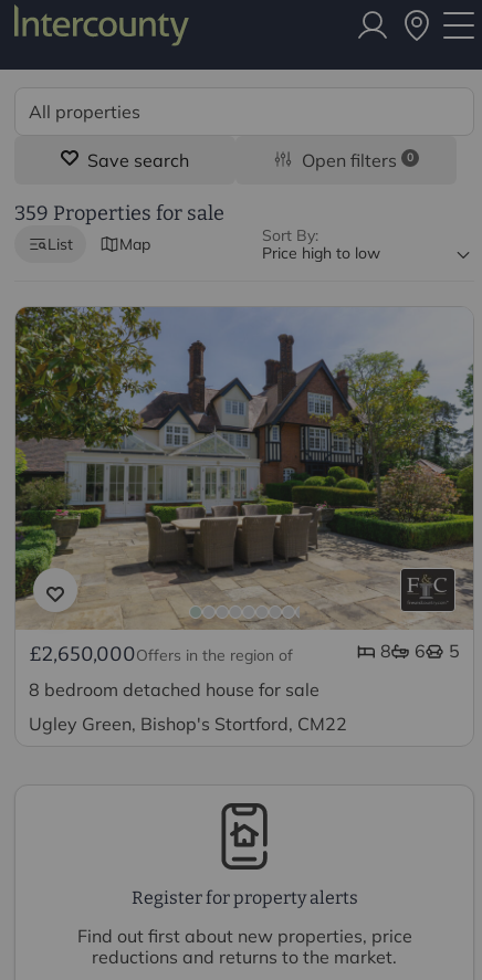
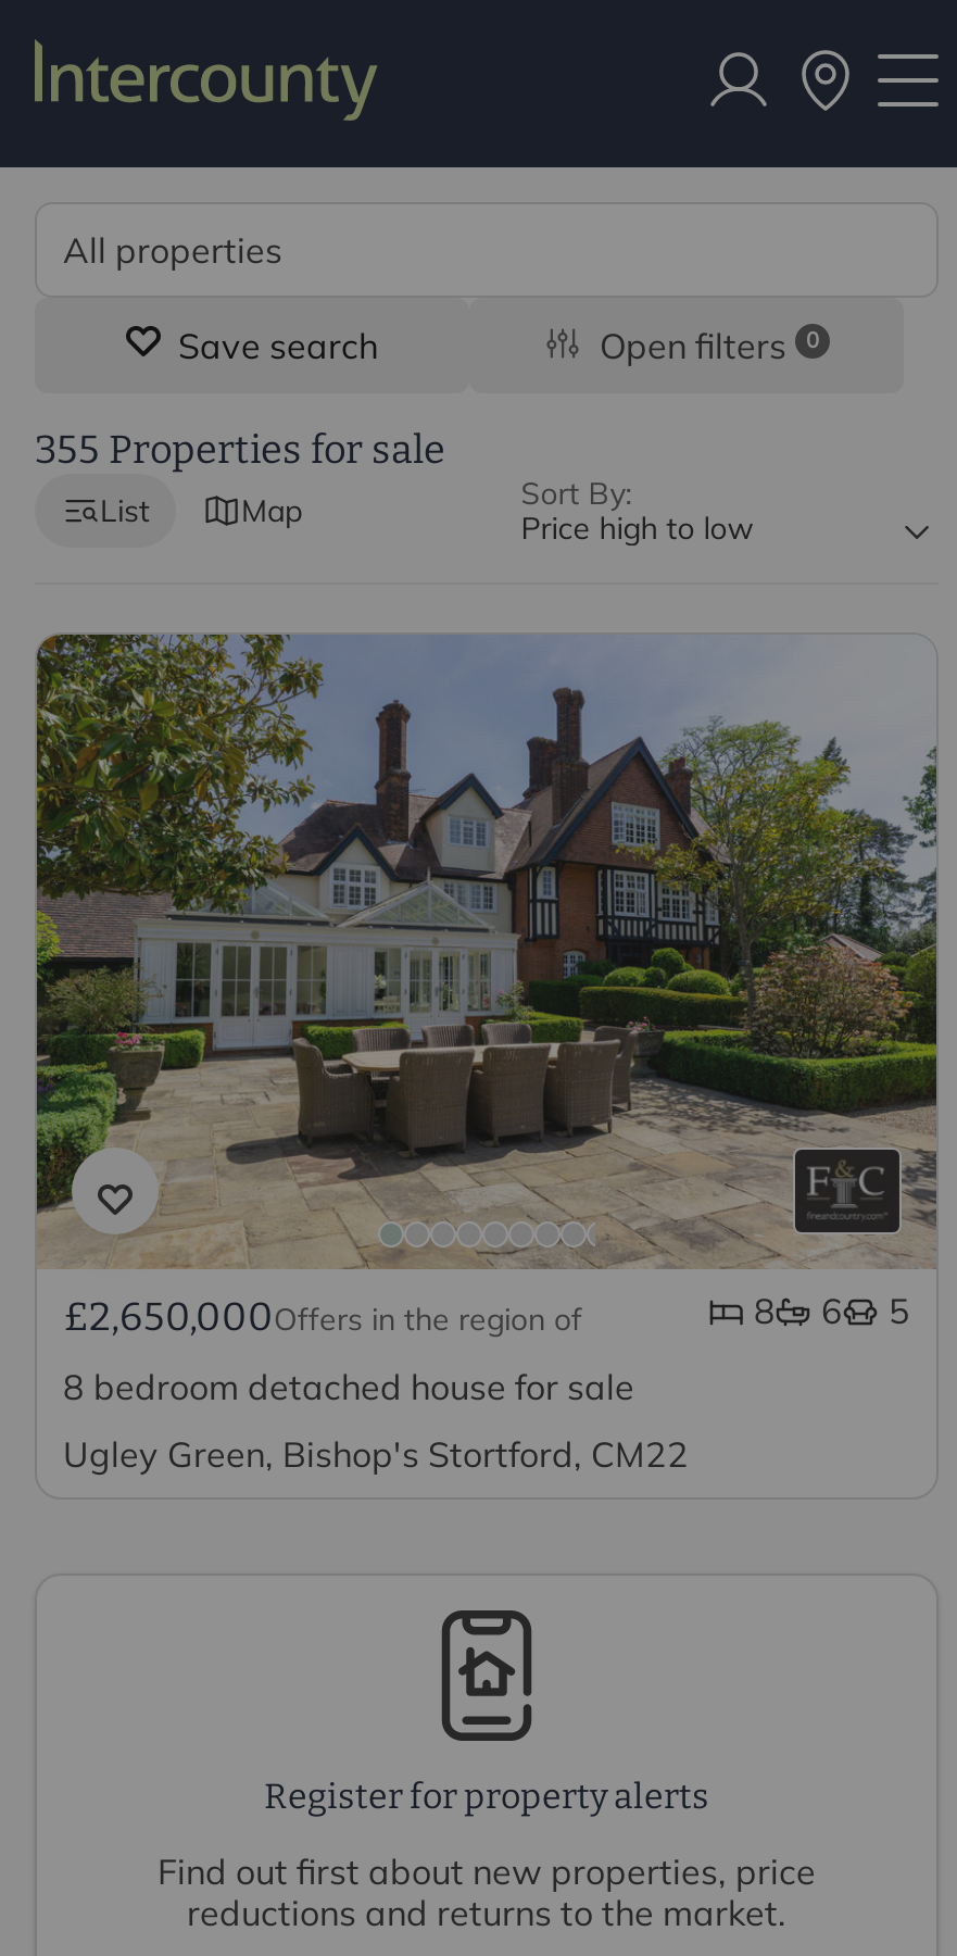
[14,201,224,225] 359 Properties for sale -> [35,426,445,474] 355 Properties for sale

